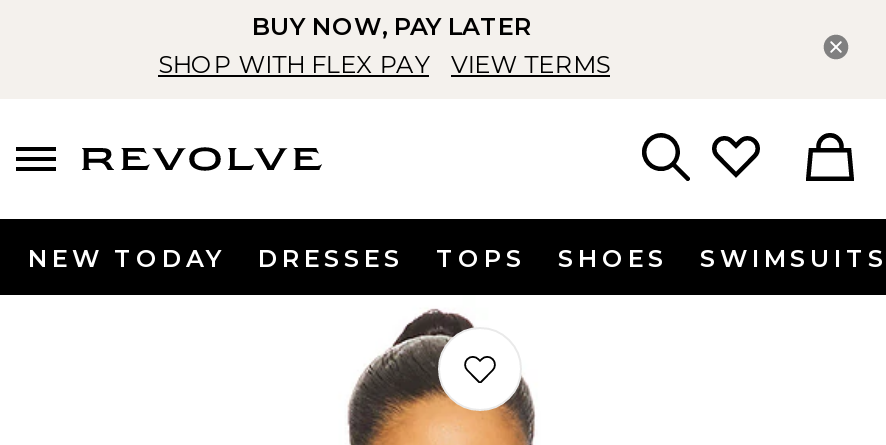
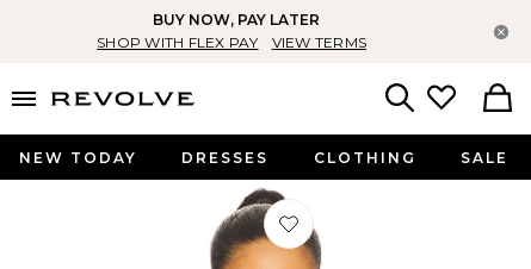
[436,243,886,273] TOPS | SHOES | SWIMSUITS -> [313,149,508,167] CLOTHING | SALE

